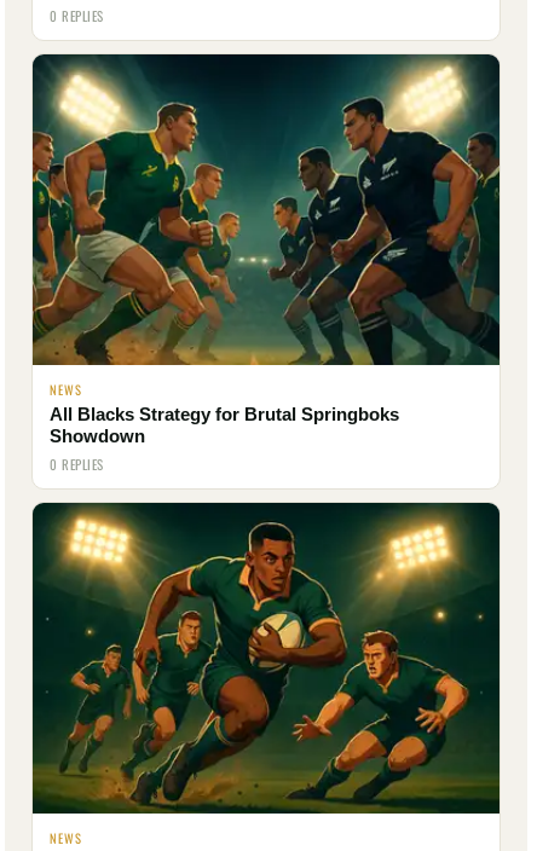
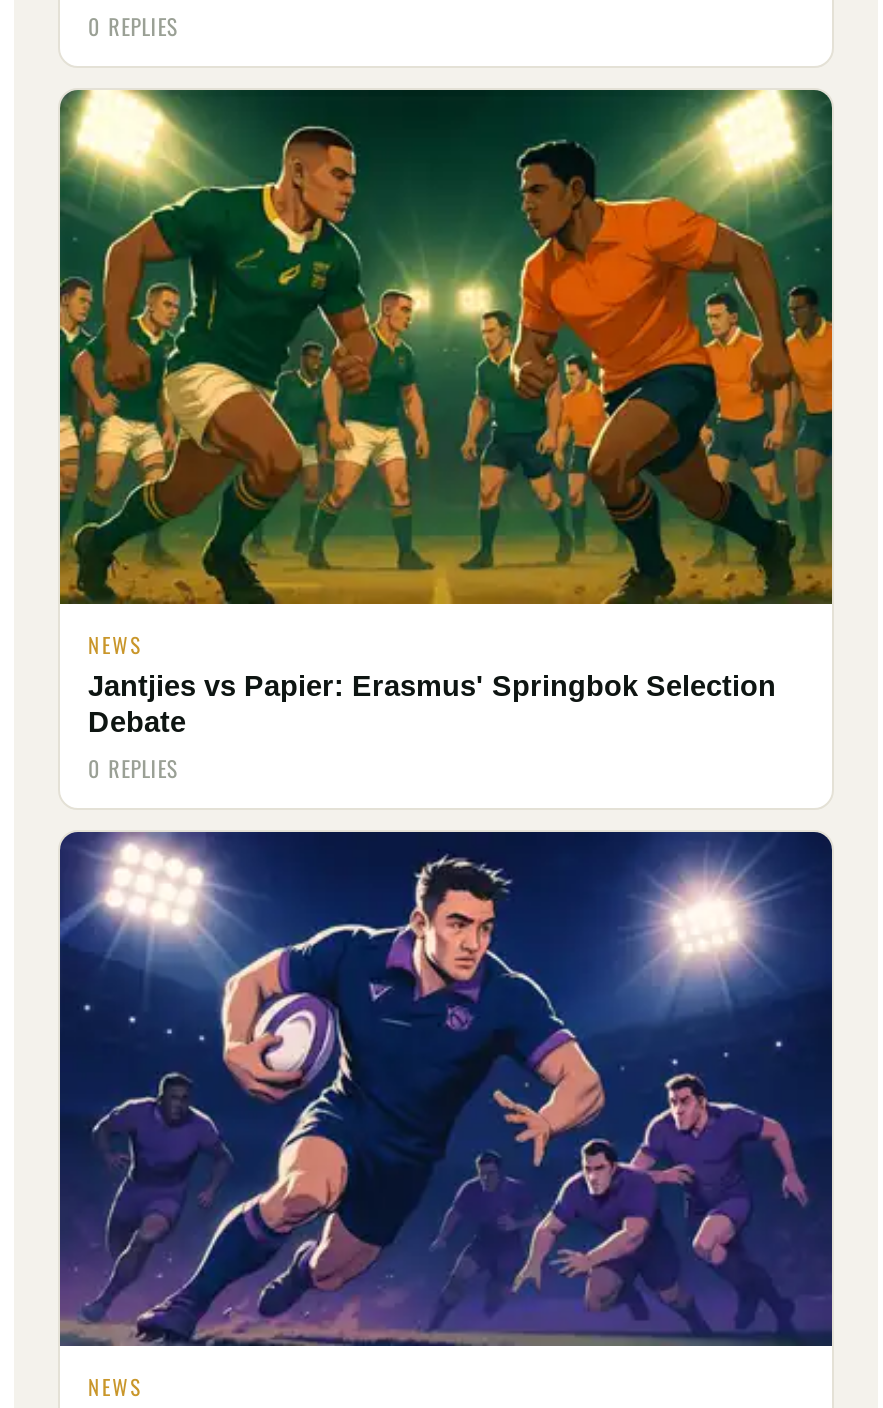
[31,53,501,446] [image] | All Blacks Strategy for Brutal Springboks | Showdown -> [58,88,834,738] [image] | Jantjies vs Papier: Erasmus' Springbok Selection | Debate
[31,502,501,815] [image] -> [58,830,832,1348] [image]

